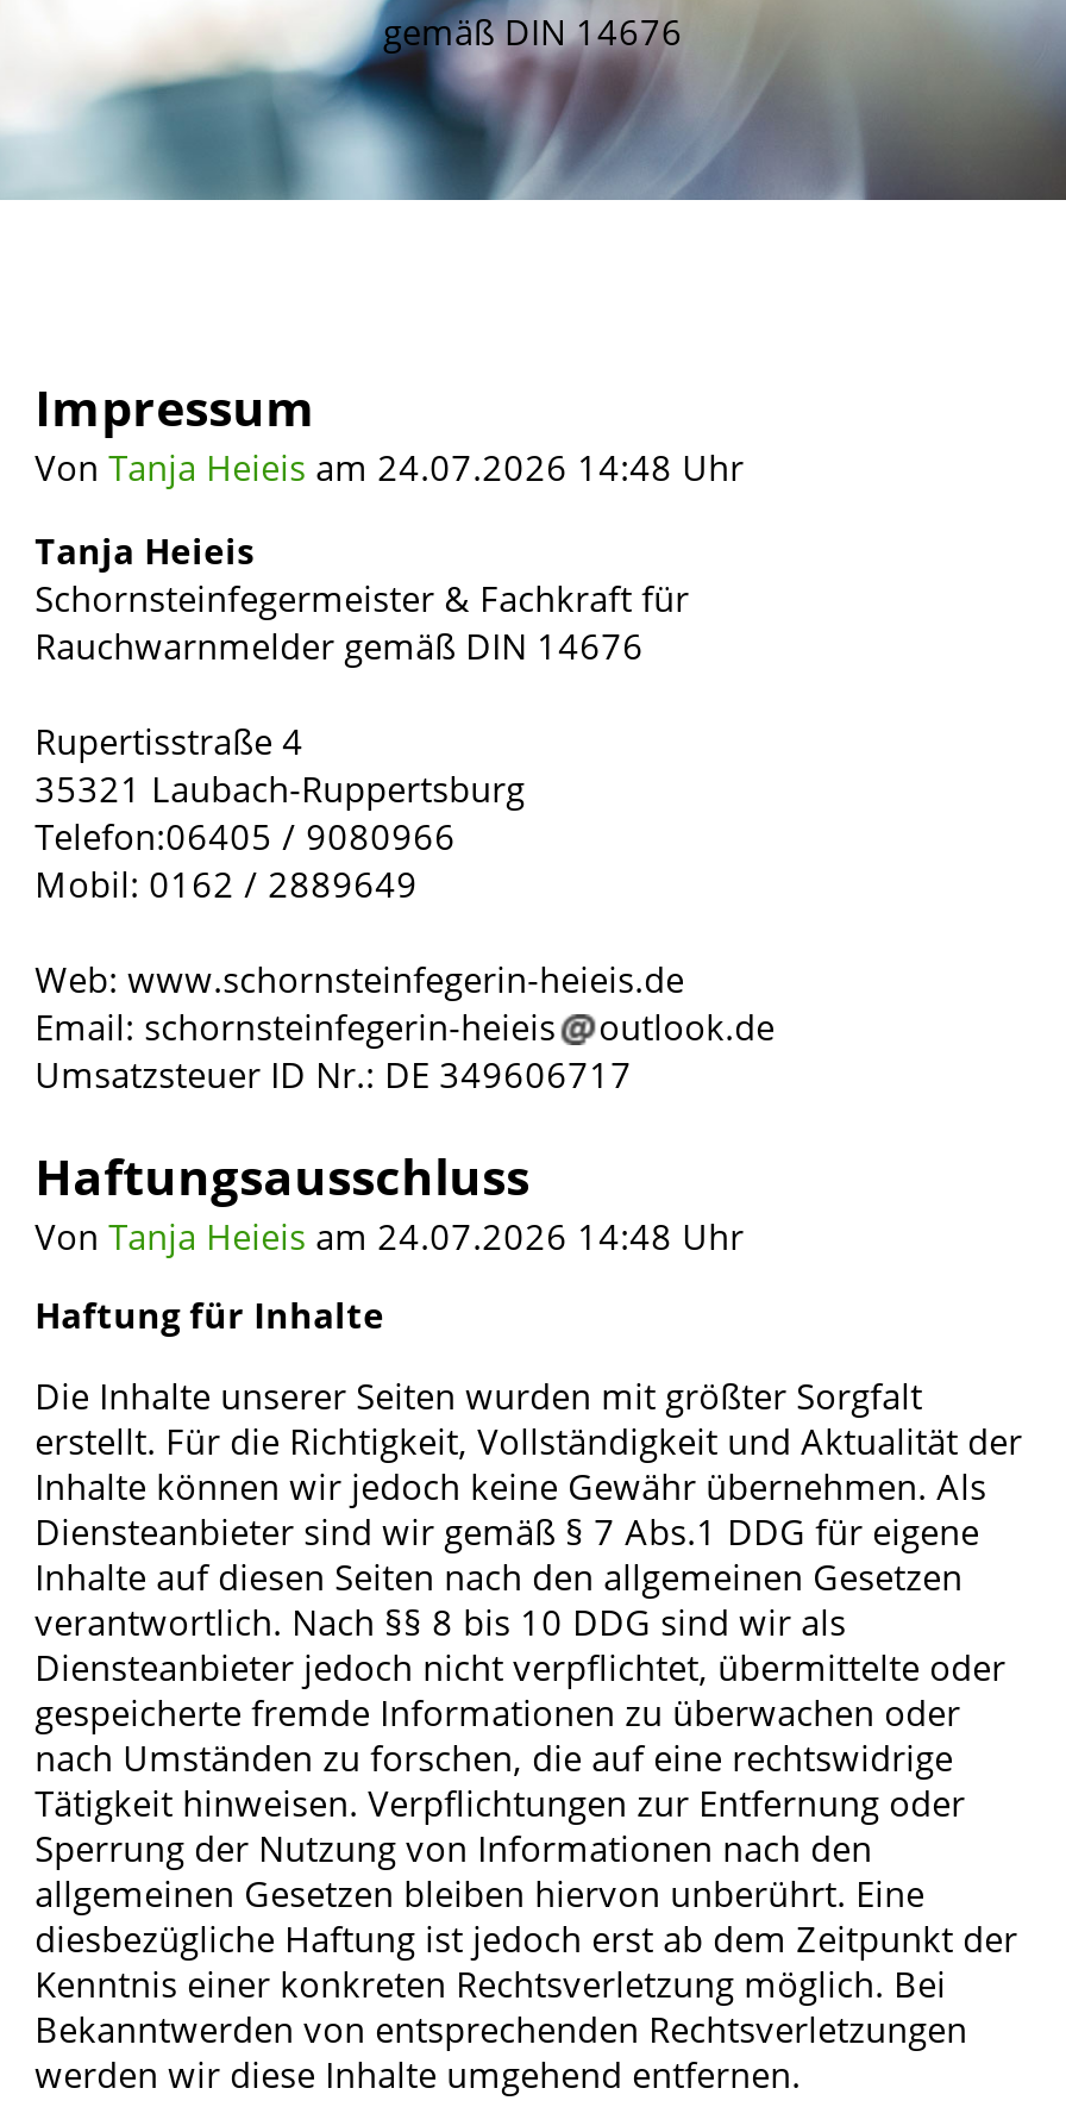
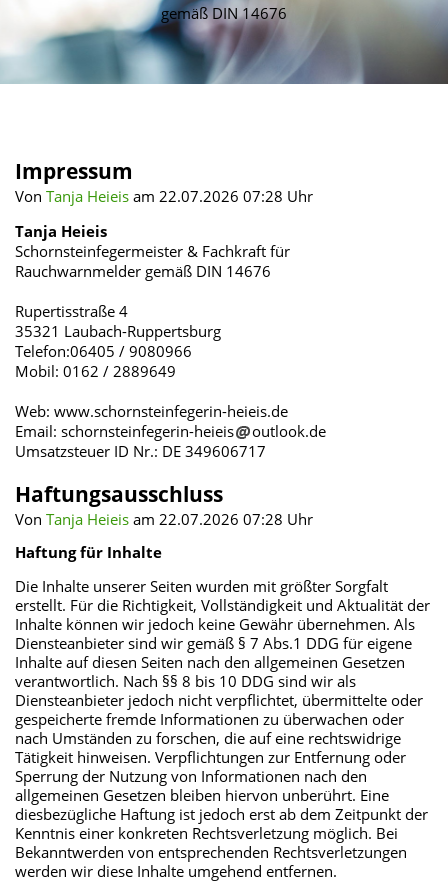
[35,444,744,491] Von Tanja Heieis am 24.07.2026 14:48 Uhr -> [15,186,313,206] Von Tanja Heieis am 22.07.2026 07:28 Uhr
[35,1211,744,1258] Von Tanja Heieis am 24.07.2026 14:48 Uhr -> [15,509,313,529] Von Tanja Heieis am 22.07.2026 07:28 Uhr

